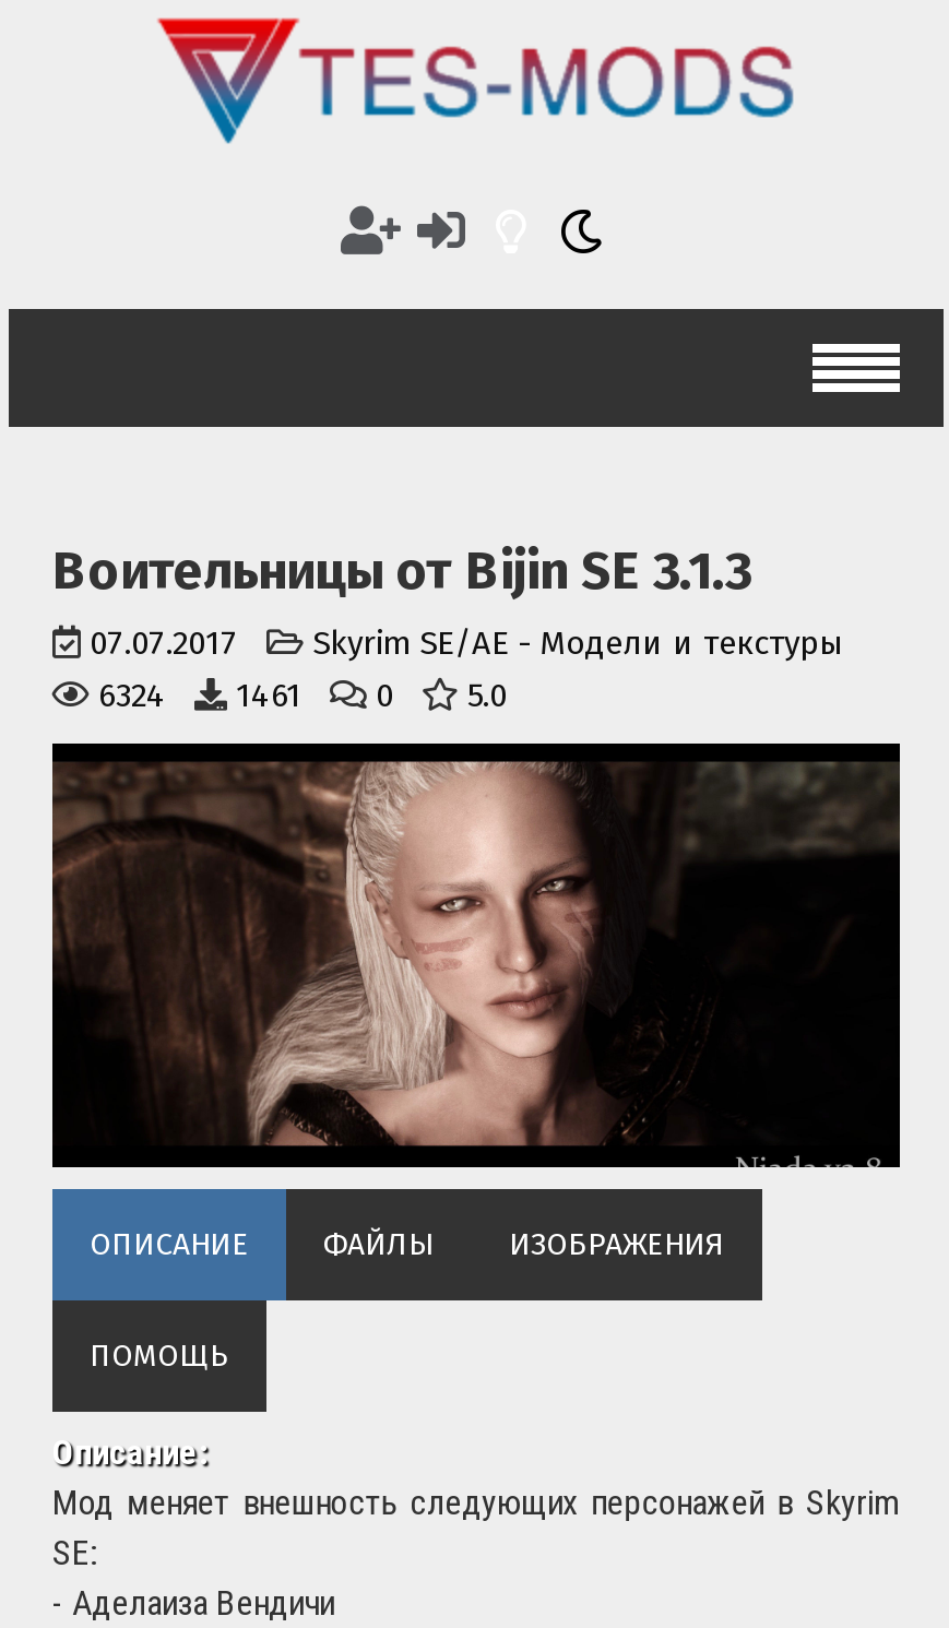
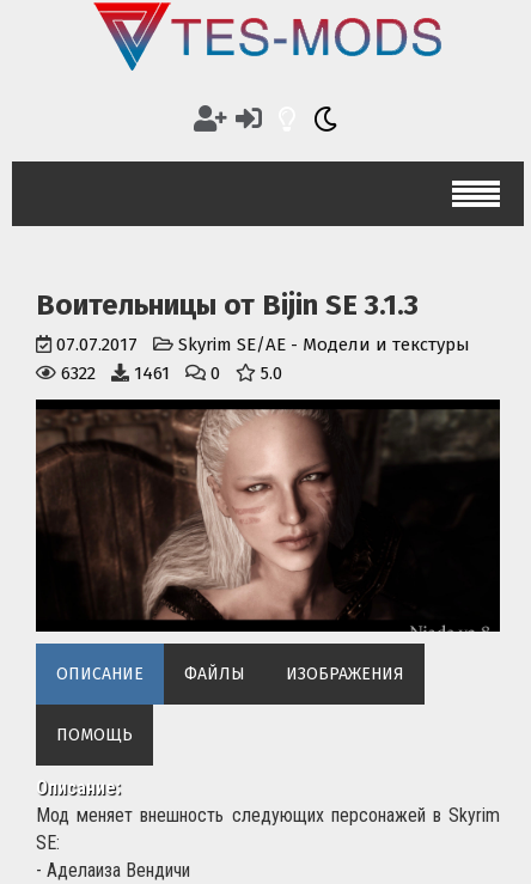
[98,676,507,715] 6324 1461 0 5.0 -> [61,362,282,384] 6322 1461 0 5.0

